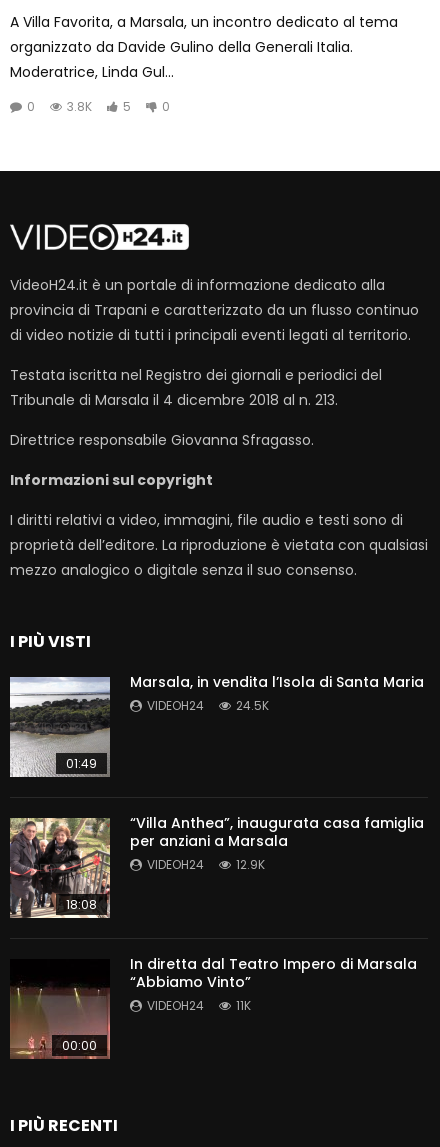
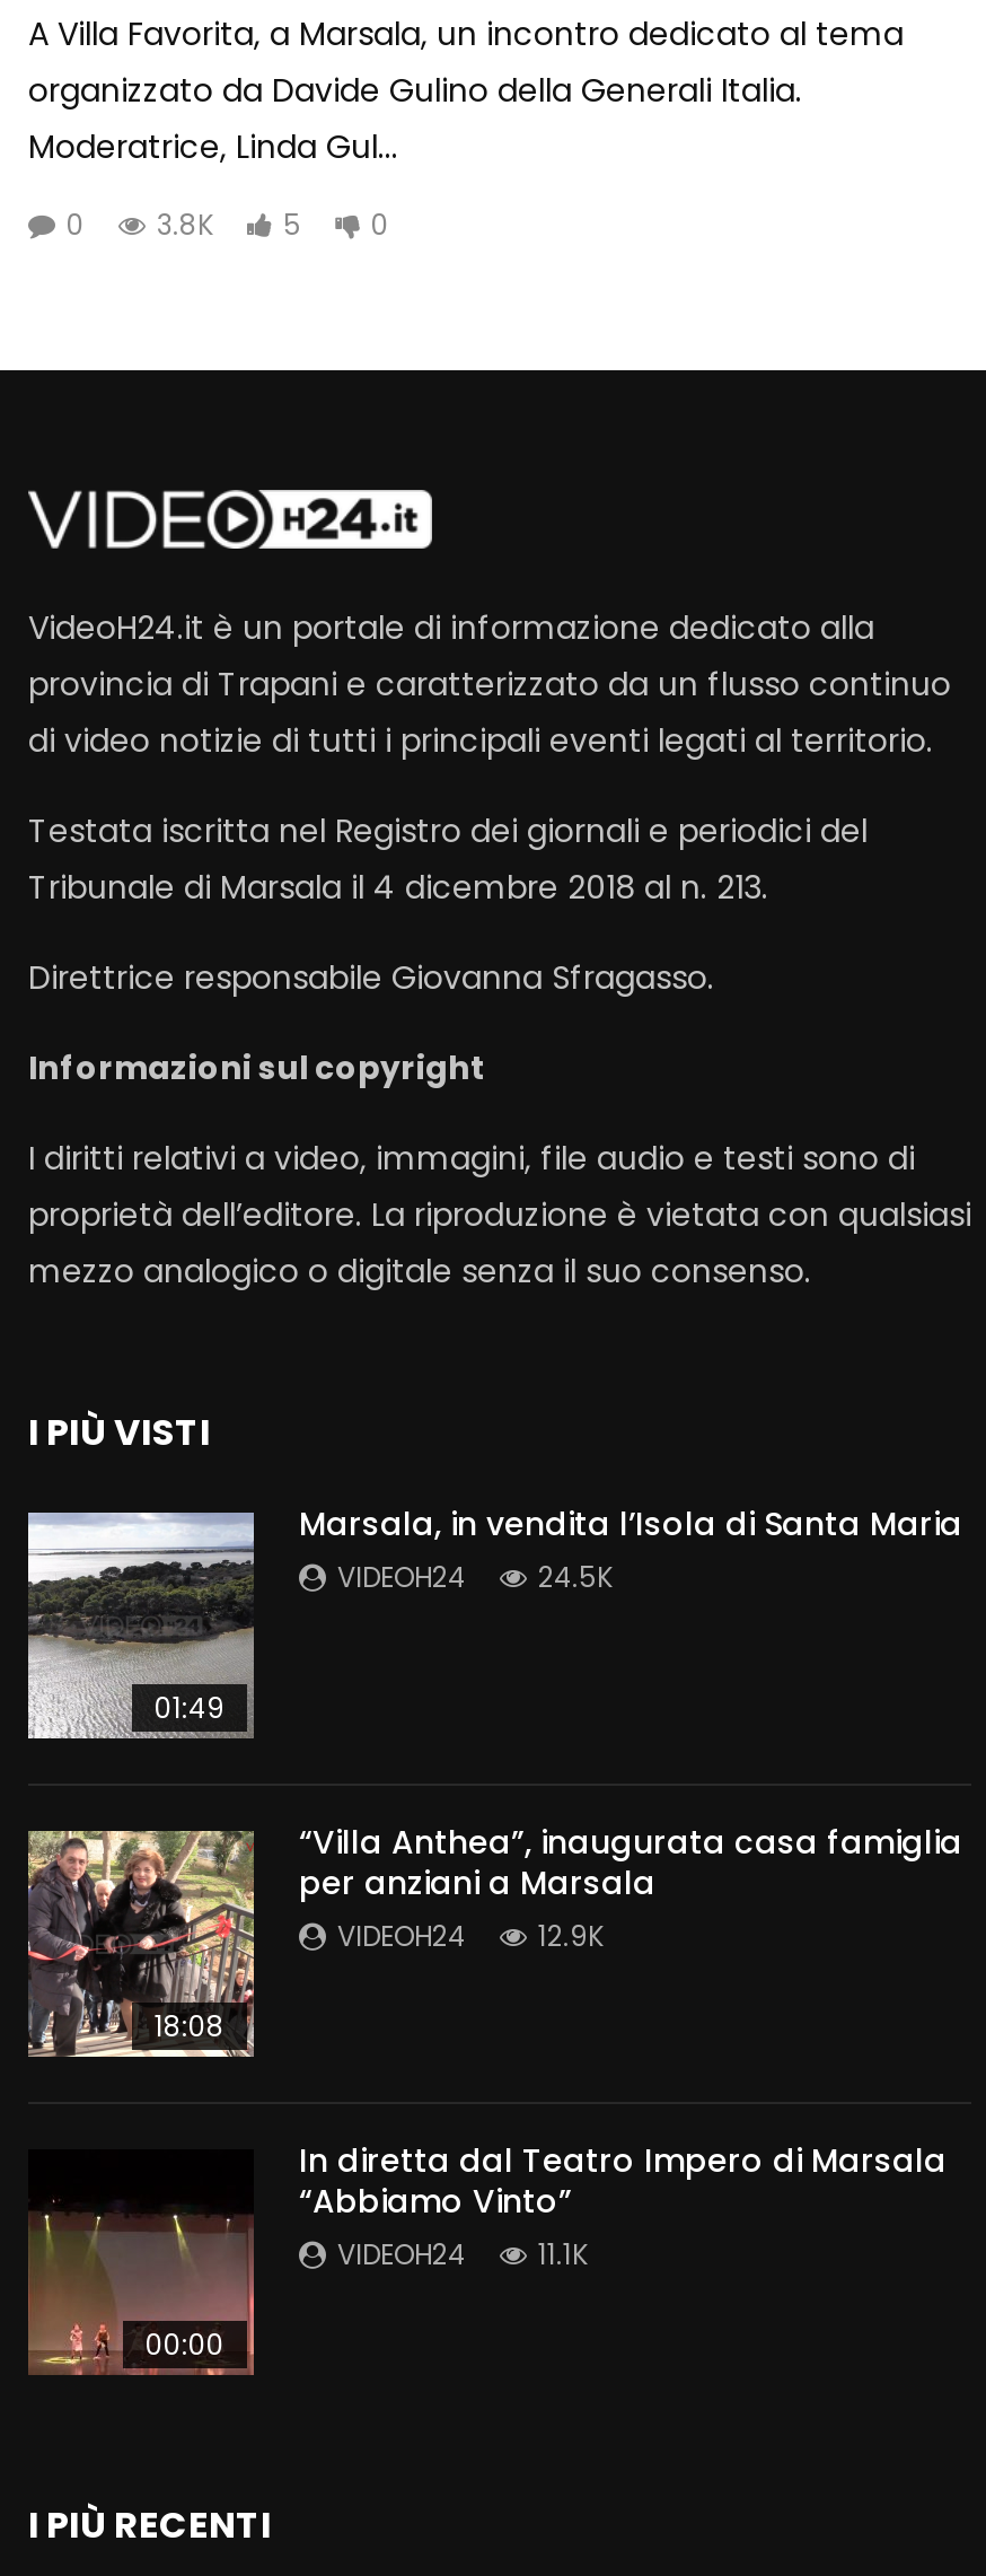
[147,997,251,1014] VIDEOH24 11K -> [337,2235,588,2273] VIDEOH24 11.1K

